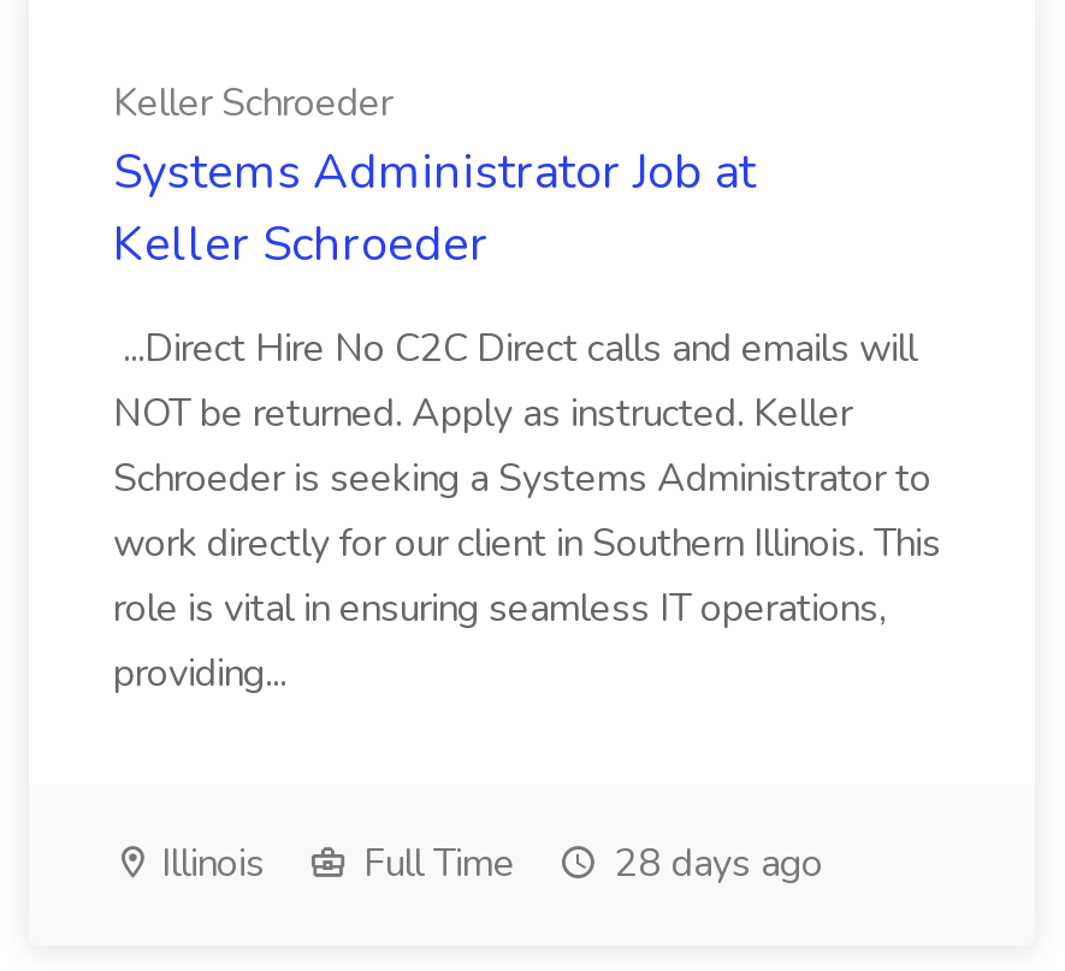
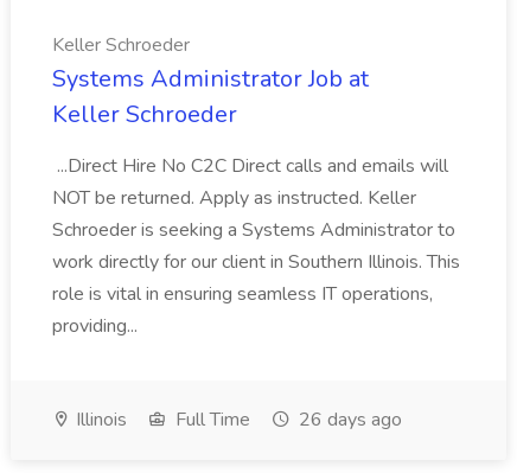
[152,837,823,890] Illinois Full Time 28 days ago -> [71,407,402,433] Illinois Full Time 26 days ago

